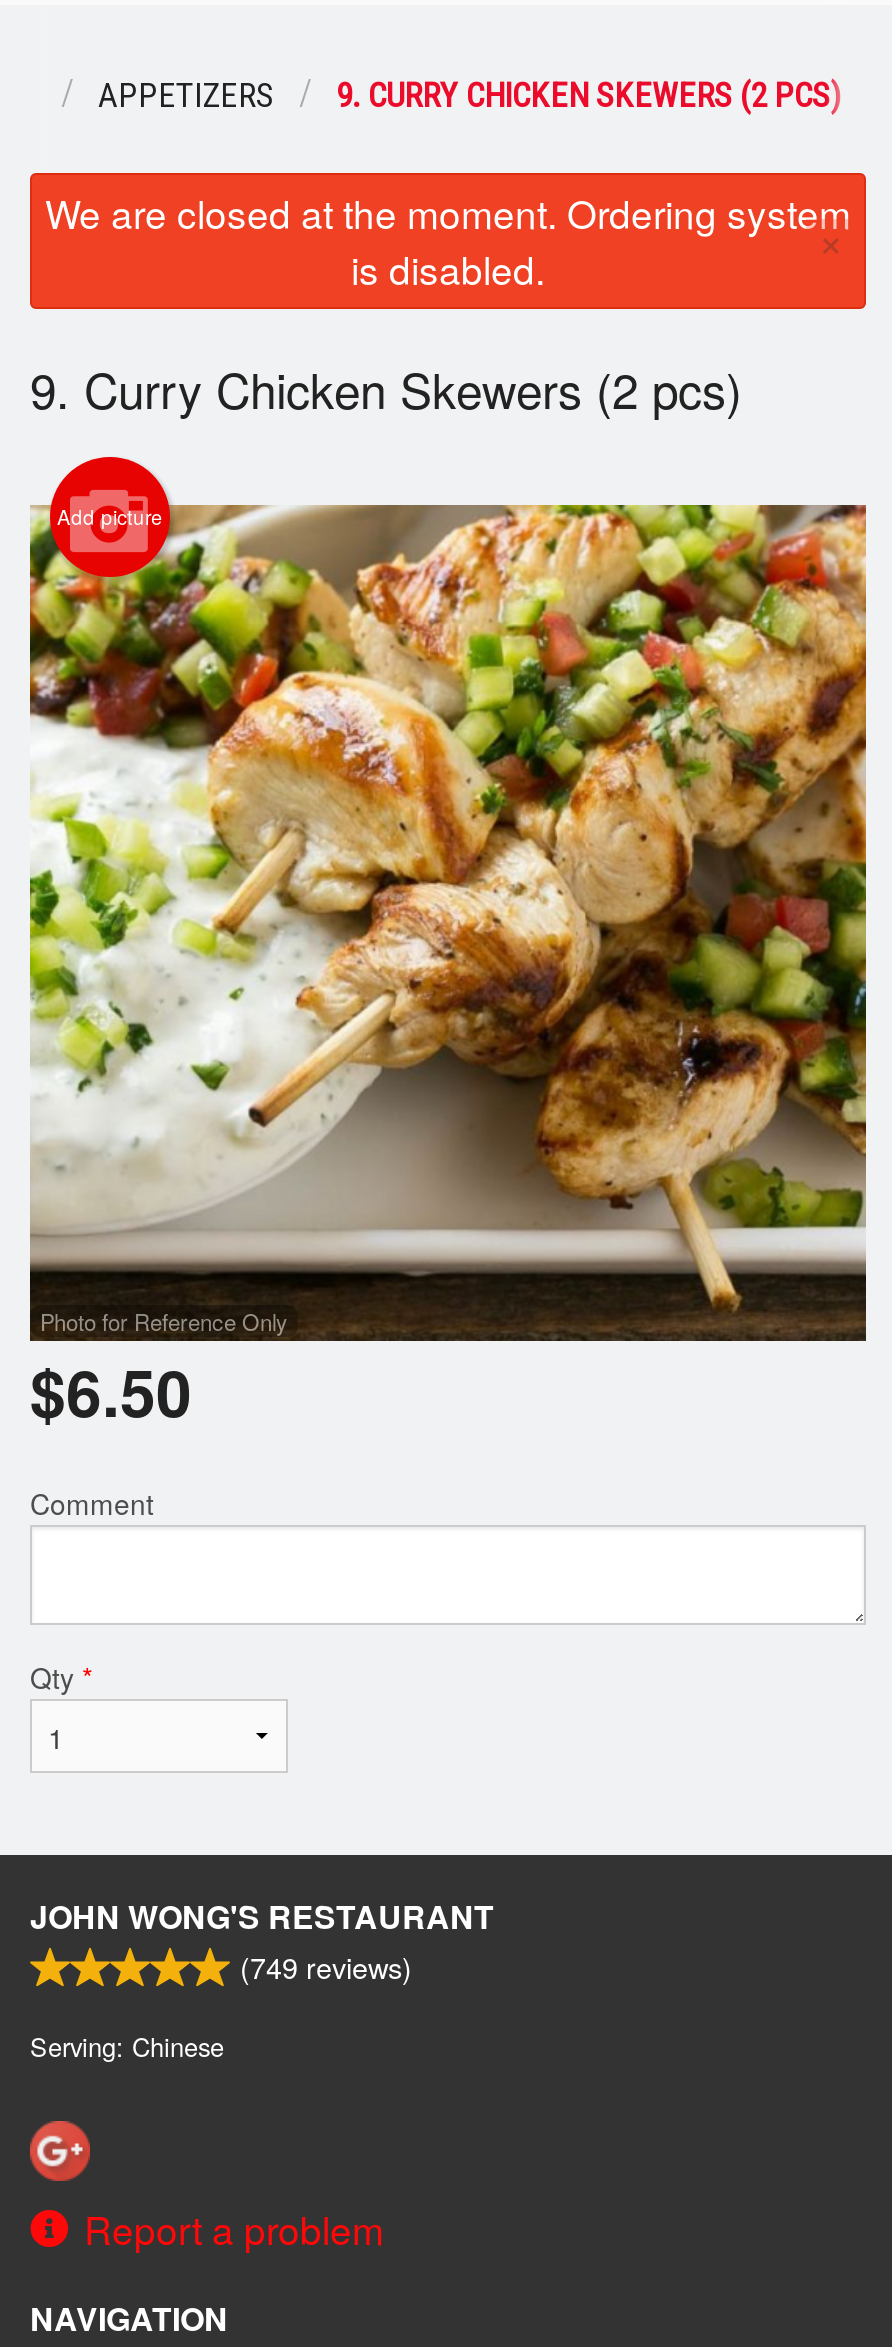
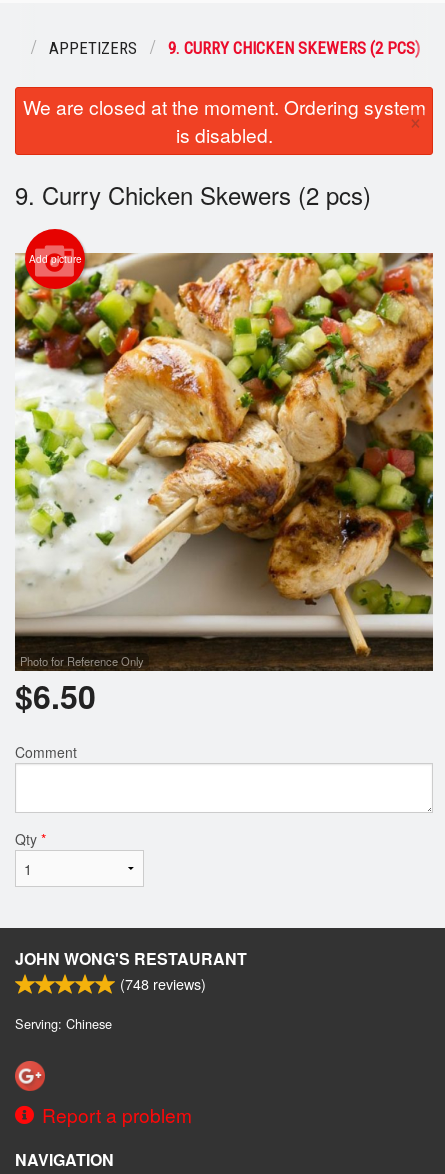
[240,1945,412,1987] (749 reviews) -> [120,973,206,994] (748 reviews)

